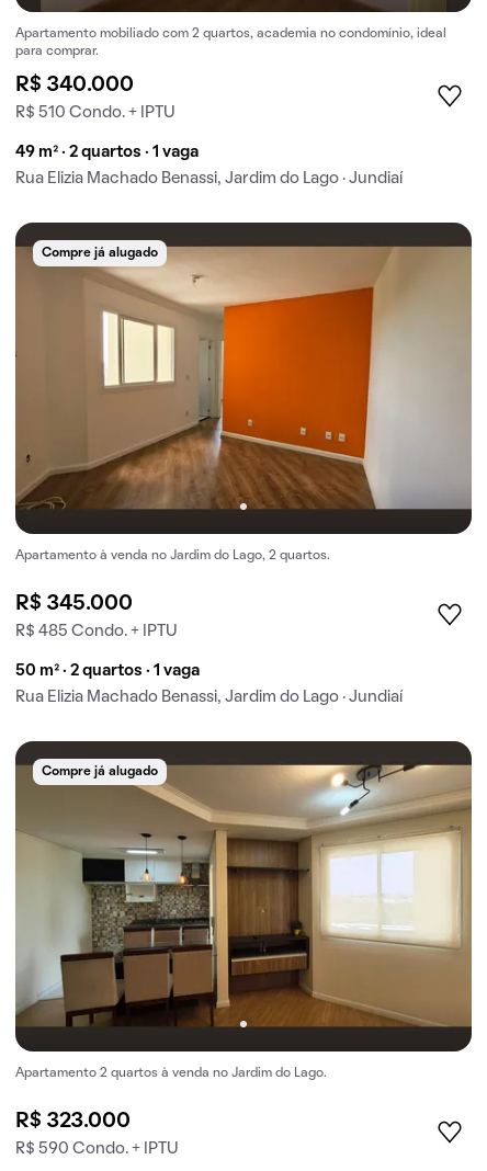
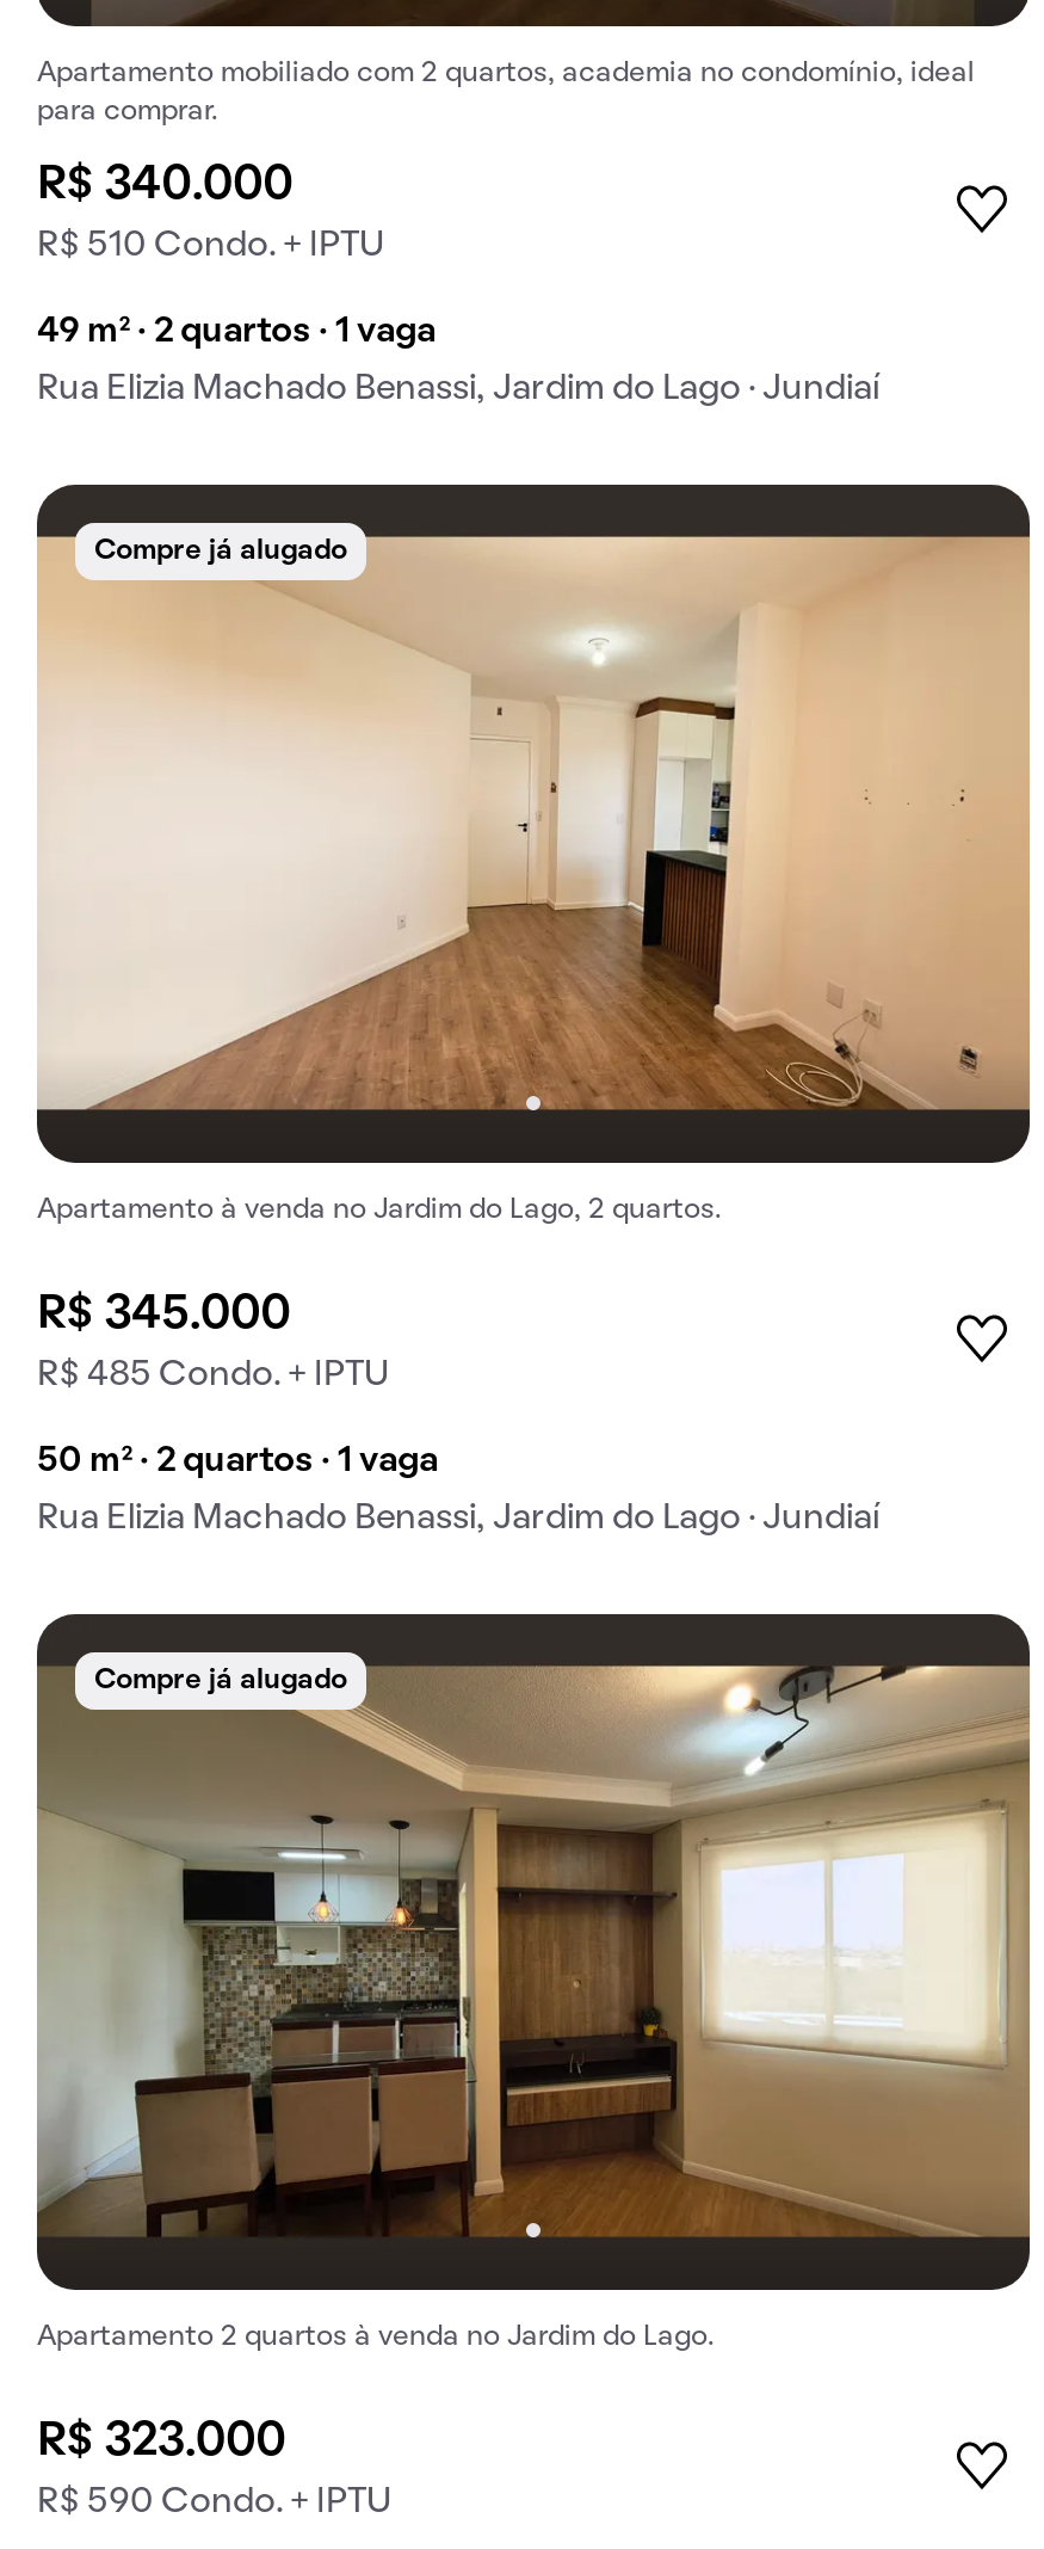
[15,248,472,510] [image] -> [37,537,1030,1113] [image]

